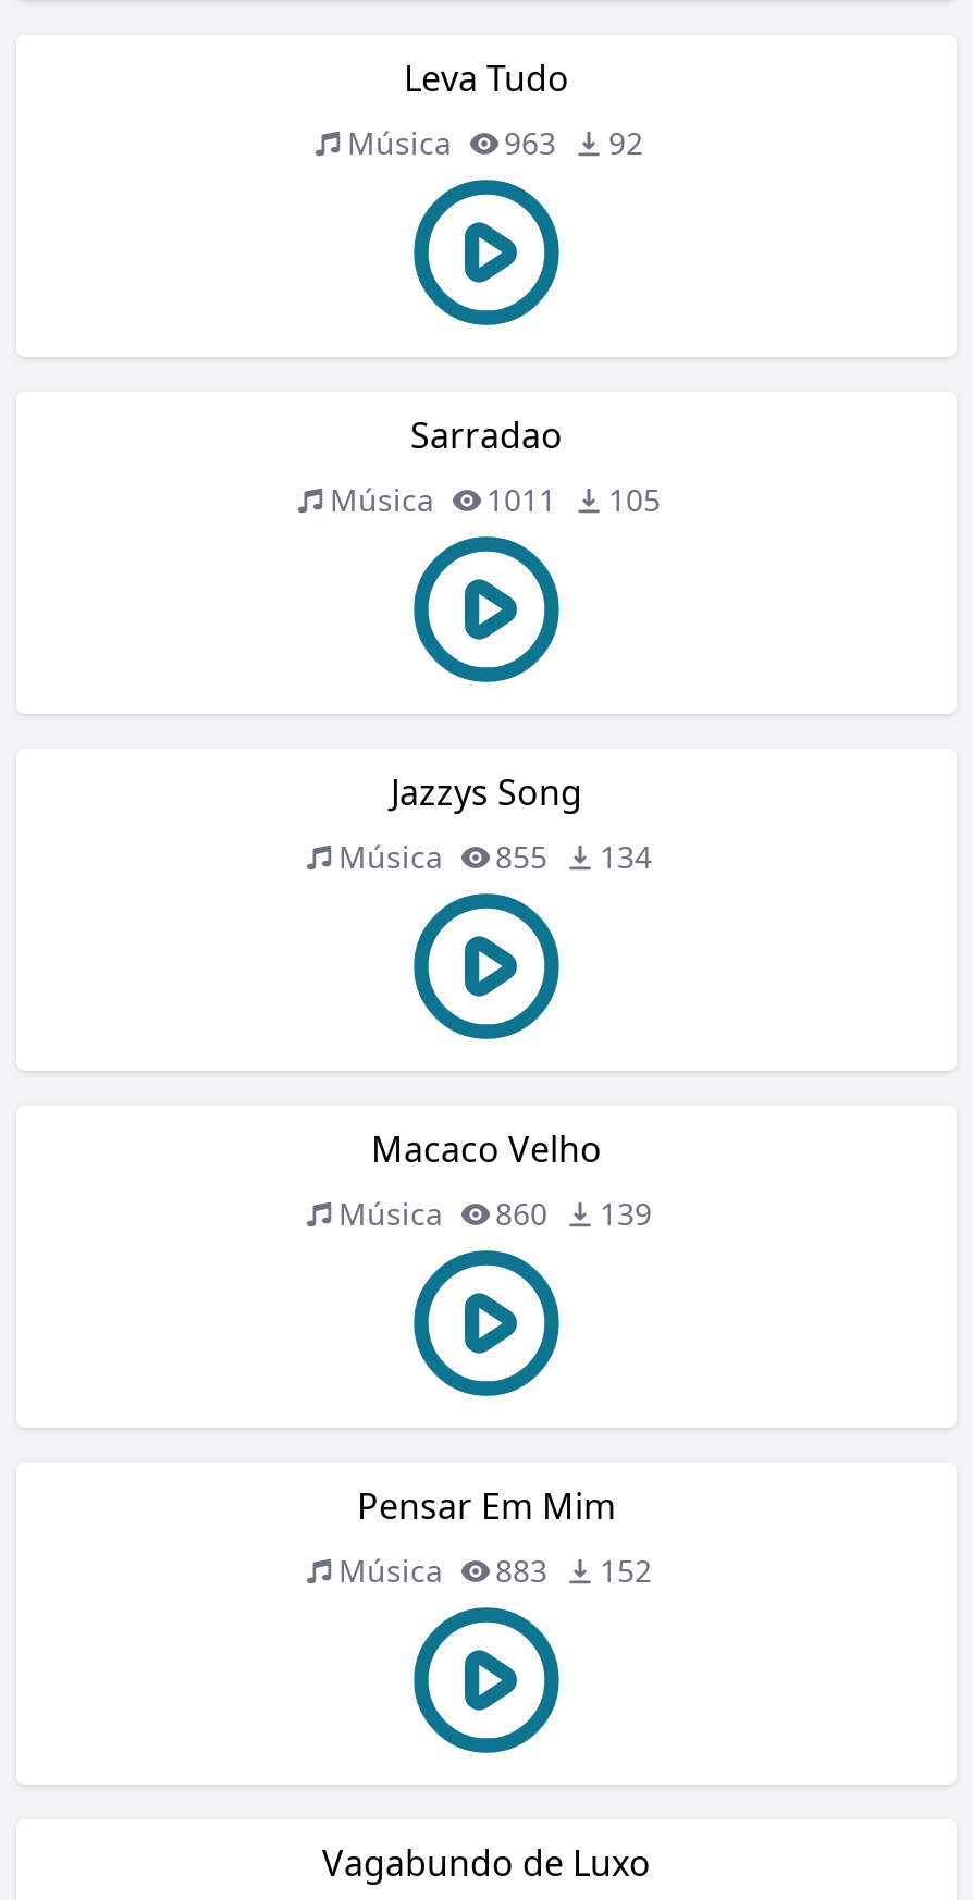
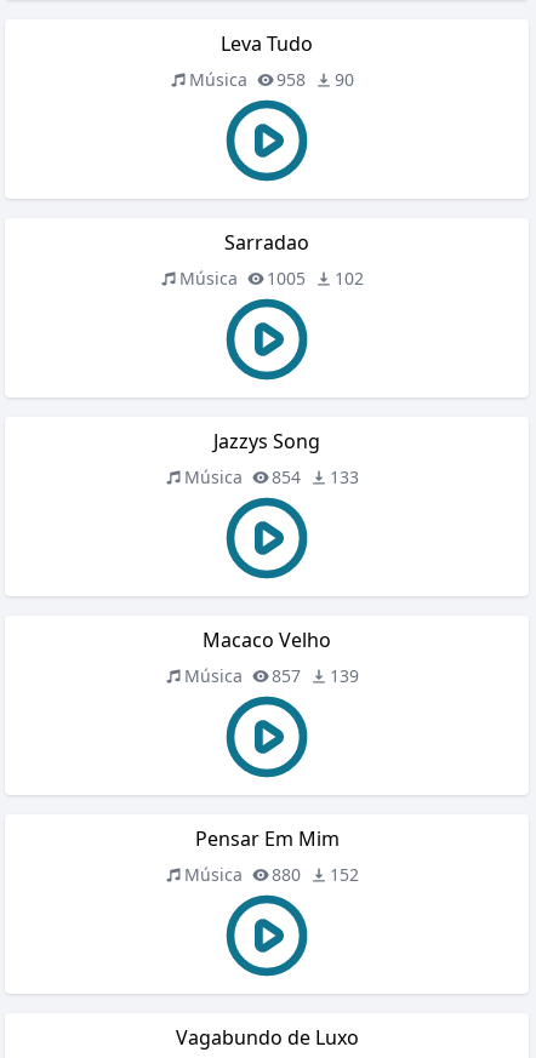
[504,122,556,163] 963 -> [276,68,306,91] 958
[608,122,643,163] 92 -> [335,68,354,91] 90
[486,479,556,520] 1011 -> [267,267,306,290] 1005
[608,479,661,520] 105 -> [335,267,364,290] 102
[495,836,547,877] 855 -> [272,465,301,488] 854
[600,836,652,877] 134 -> [330,465,359,488] 133
[338,1193,652,1234] Música 860 139 -> [184,664,359,687] Música 857 139
[338,1550,652,1591] Música 883 152 -> [184,863,359,886] Música 880 152

